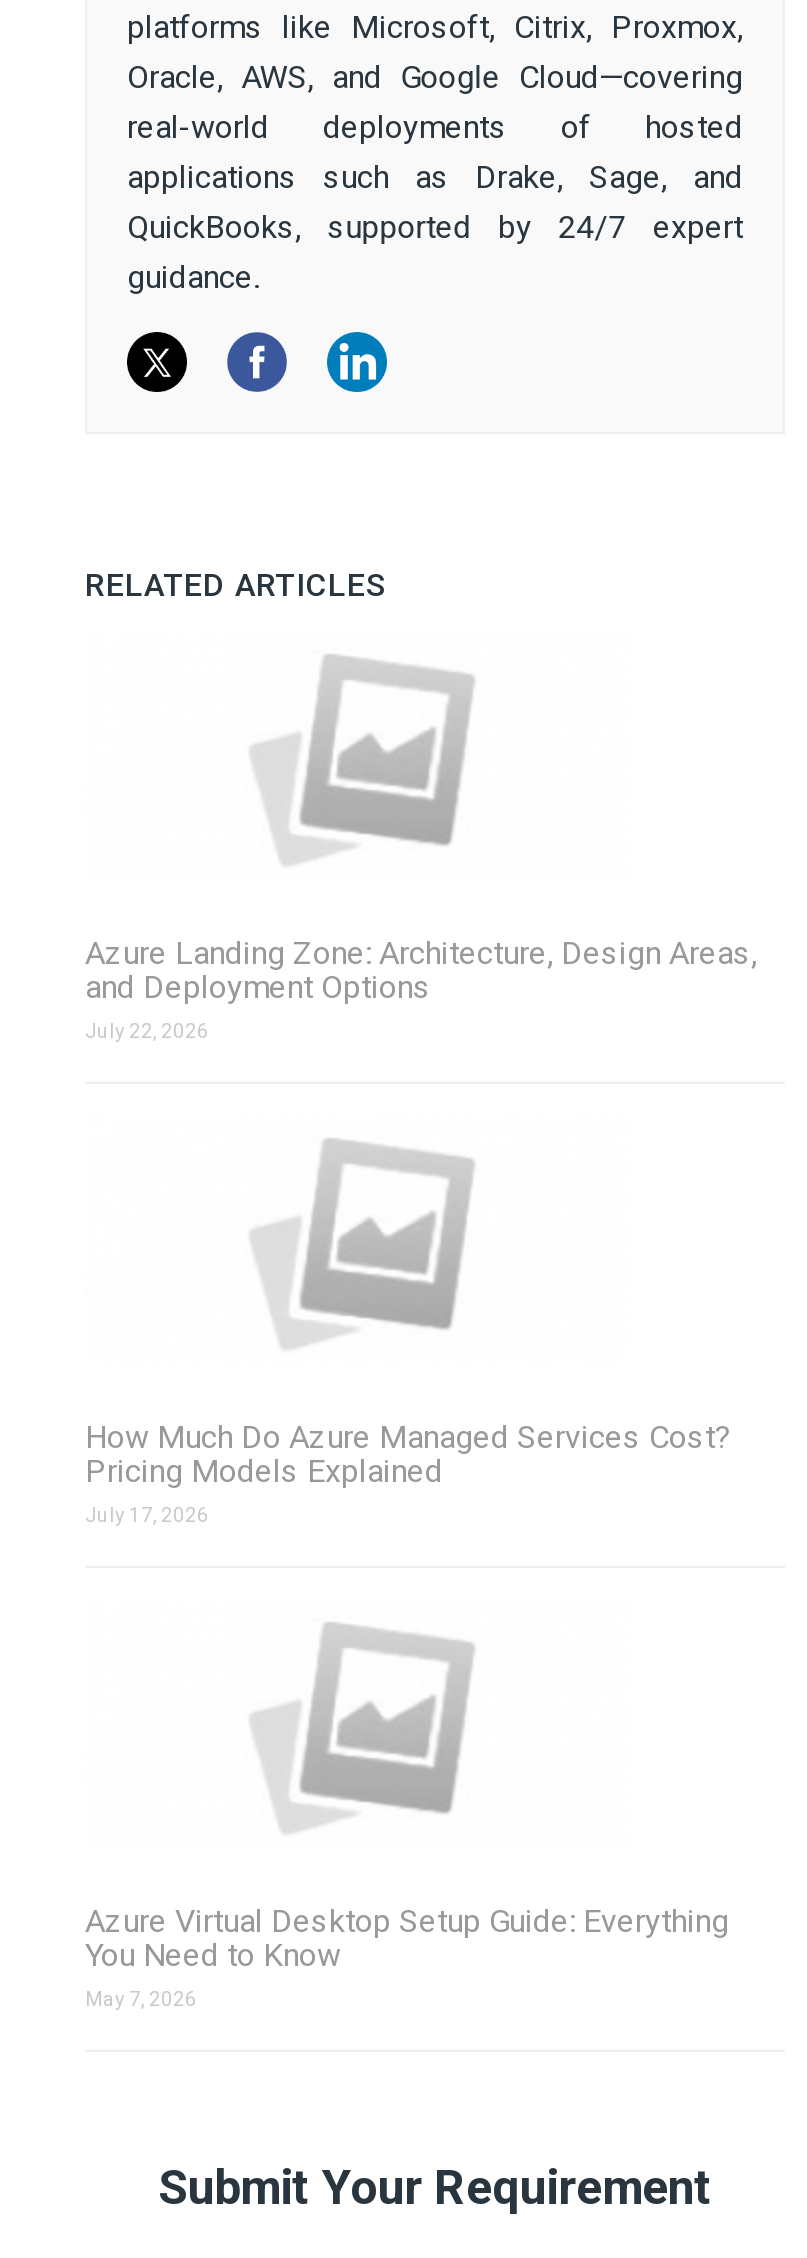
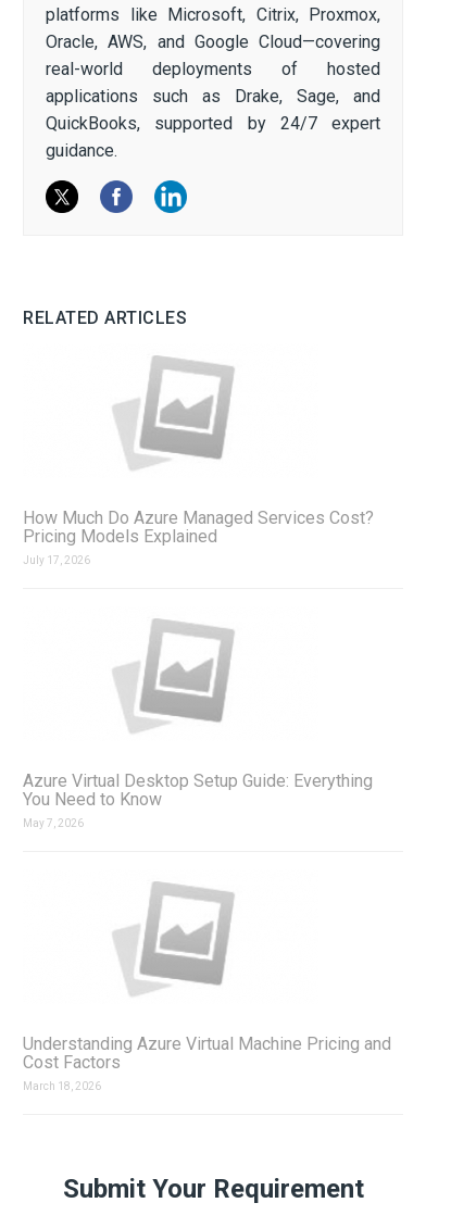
[85,933,757,1041] Azure Landing Zone: Architecture, Design Areas, | and Deployment Options | July 22, 2026 -> none
moved [85,1417,731,2009] -> [23,507,374,829]: How Much Do Azure Managed Services Cost? | Pricing Models Explained | July 17, 2026 | Azure Virtual Desktop Setup Guide: Everything | You Need to Know | May 7, 2026
none -> [23,1033,391,1092] Understanding Azure Virtual Machine Pricing and | Cost Factors | March 18, 2026

